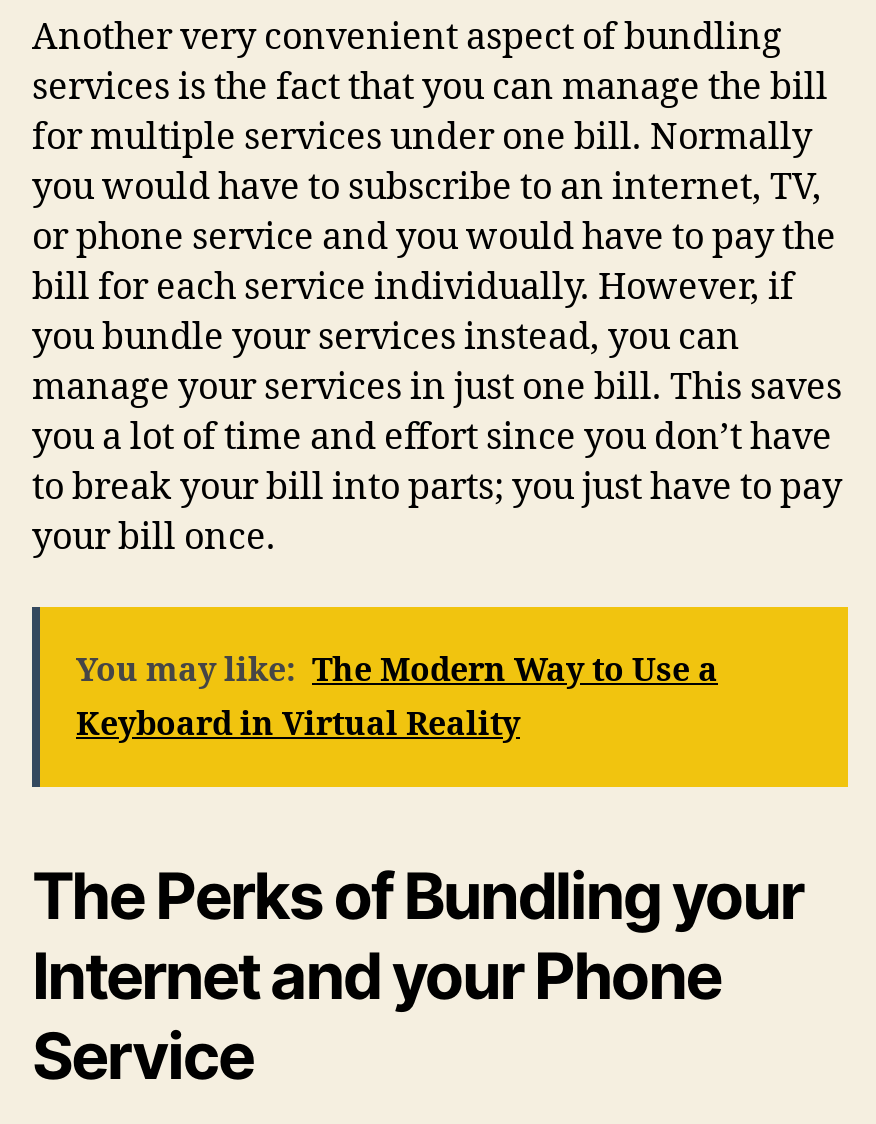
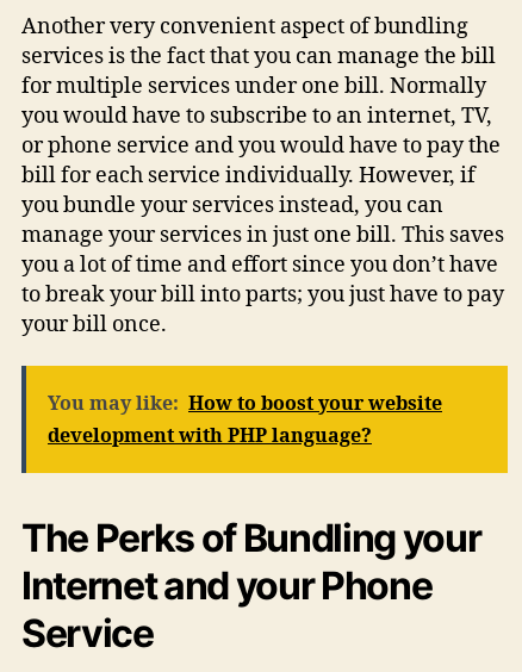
[76,651,718,745] You may like: The Modern Way to Use a | Keyboard in Virtual Reality -> [48,392,442,448] You may like: How to boost your website | development with PHP language?

